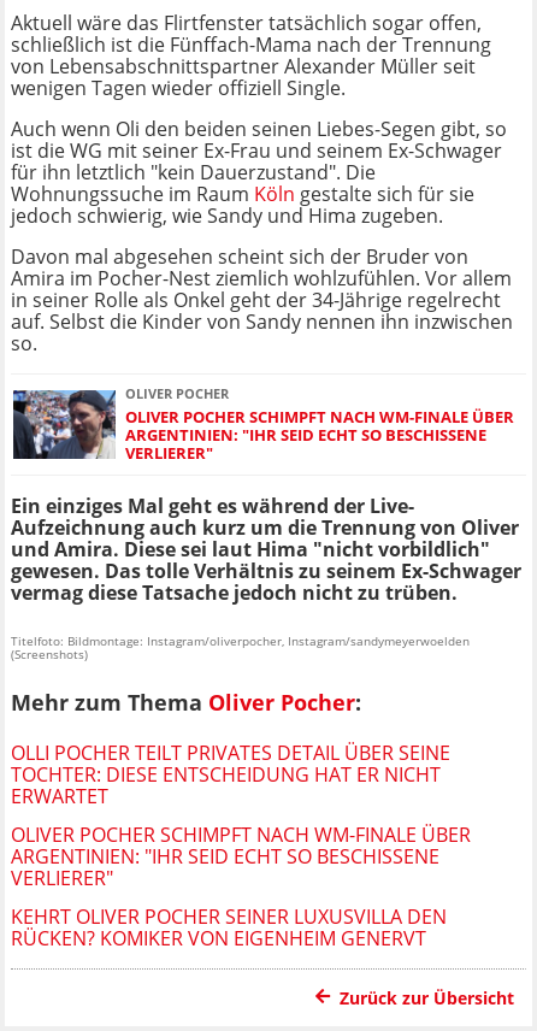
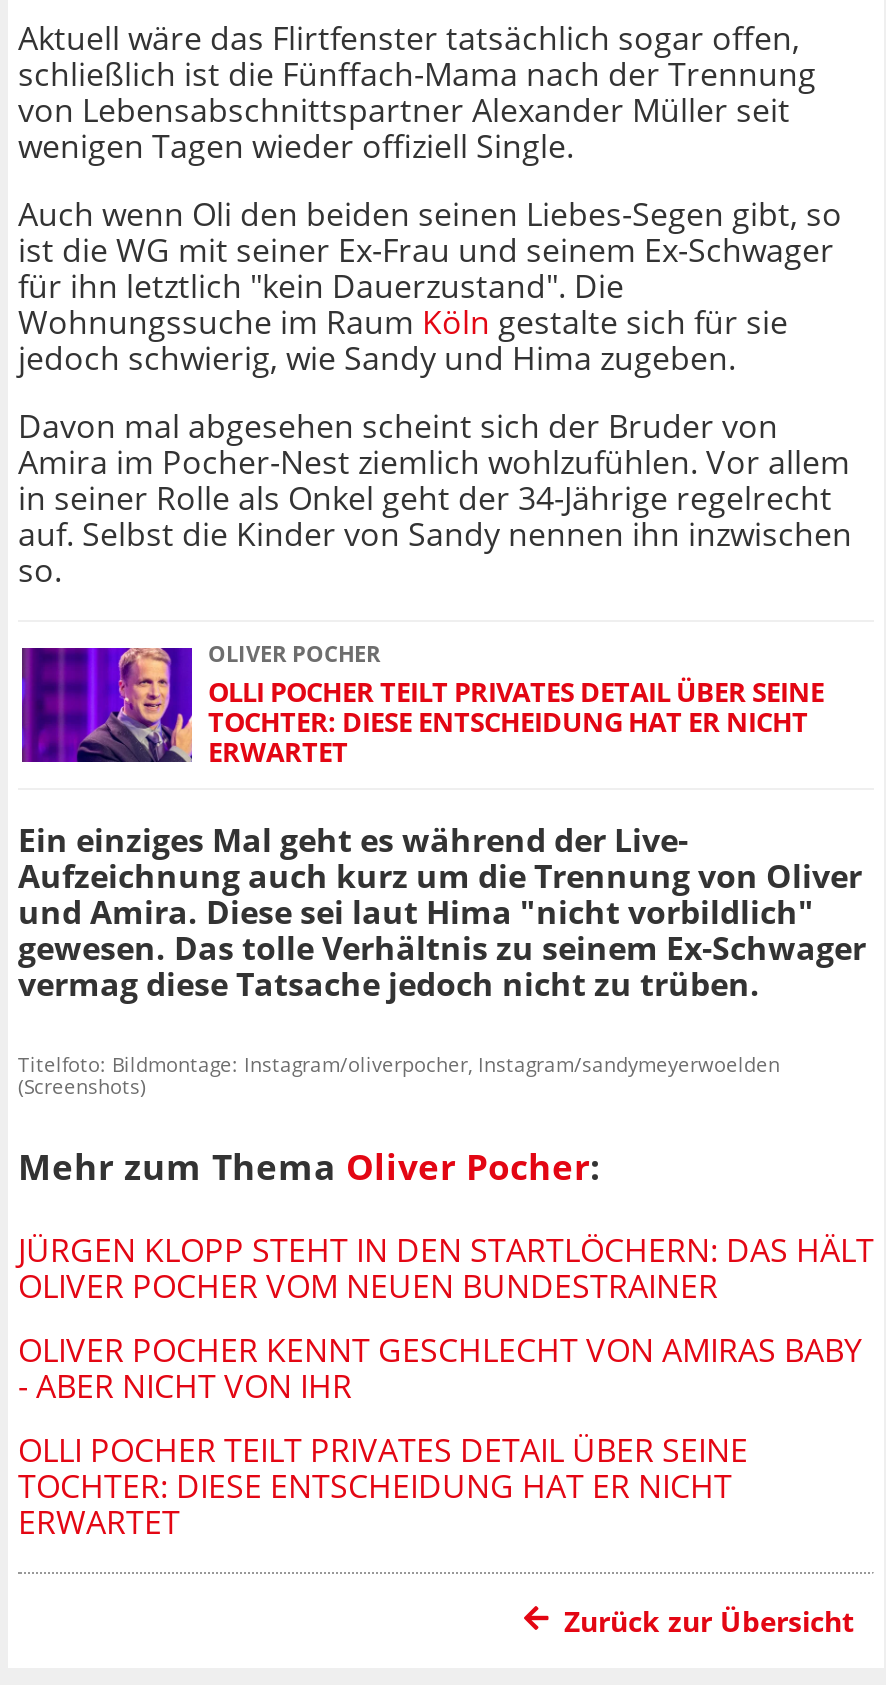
[12,389,514,464] [image] | OLIVER POCHER SCHIMPFT NACH WM-FINALE ÜBER | ARGENTINIEN: "IHR SEID ECHT SO BESCHISSENE | VERLIERER" -> [20,646,824,771] [image] | OLLI POCHER TEILT PRIVATES DETAIL ÜBER SEINE | TOCHTER: DIESE ENTSCHEIDUNG HAT ER NICHT | ERWARTET
none -> [18,1228,874,1408] JÜRGEN KLOPP STEHT IN DEN STARTLÖCHERN: DAS HÄLT | OLIVER POCHER VOM NEUEN BUNDESTRAINER | OLIVER POCHER KENNT GESCHLECHT VON AMIRAS BABY | - ABER NICHT VON IHR
moved [11,740,450,809] -> [18,1428,748,1544]: OLLI POCHER TEILT PRIVATES DETAIL ÜBER SEINE | TOCHTER: DIESE ENTSCHEIDUNG HAT ER NICHT | ERWARTET
[11,821,471,952] OLIVER POCHER SCHIMPFT NACH WM-FINALE ÜBER | ARGENTINIEN: "IHR SEID ECHT SO BESCHISSENE | VERLIERER" | KEHRT OLIVER POCHER SEINER LUXUSVILLA DEN | RÜCKEN? KOMIKER VON EIGENHEIM GENERVT -> none

